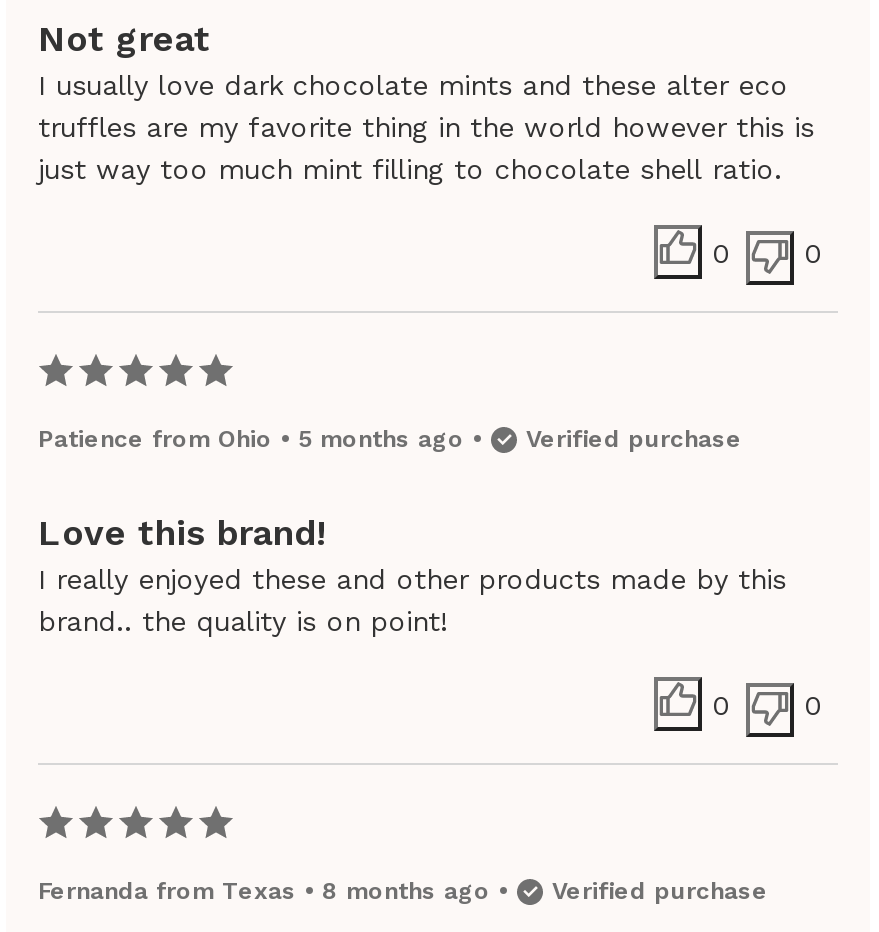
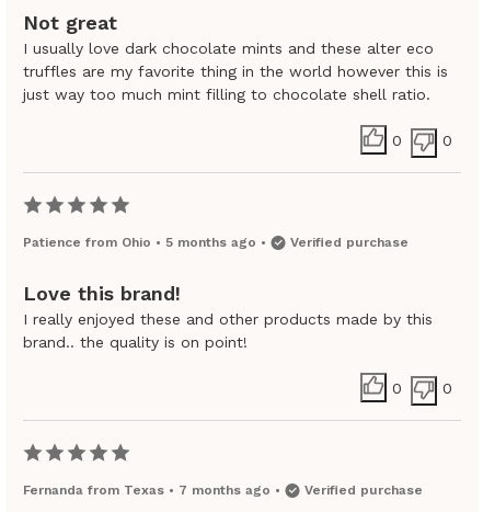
[38,878,508,906] Fernanda from Texas • 8 months ago • -> [23,483,280,498] Fernanda from Texas • 7 months ago •

